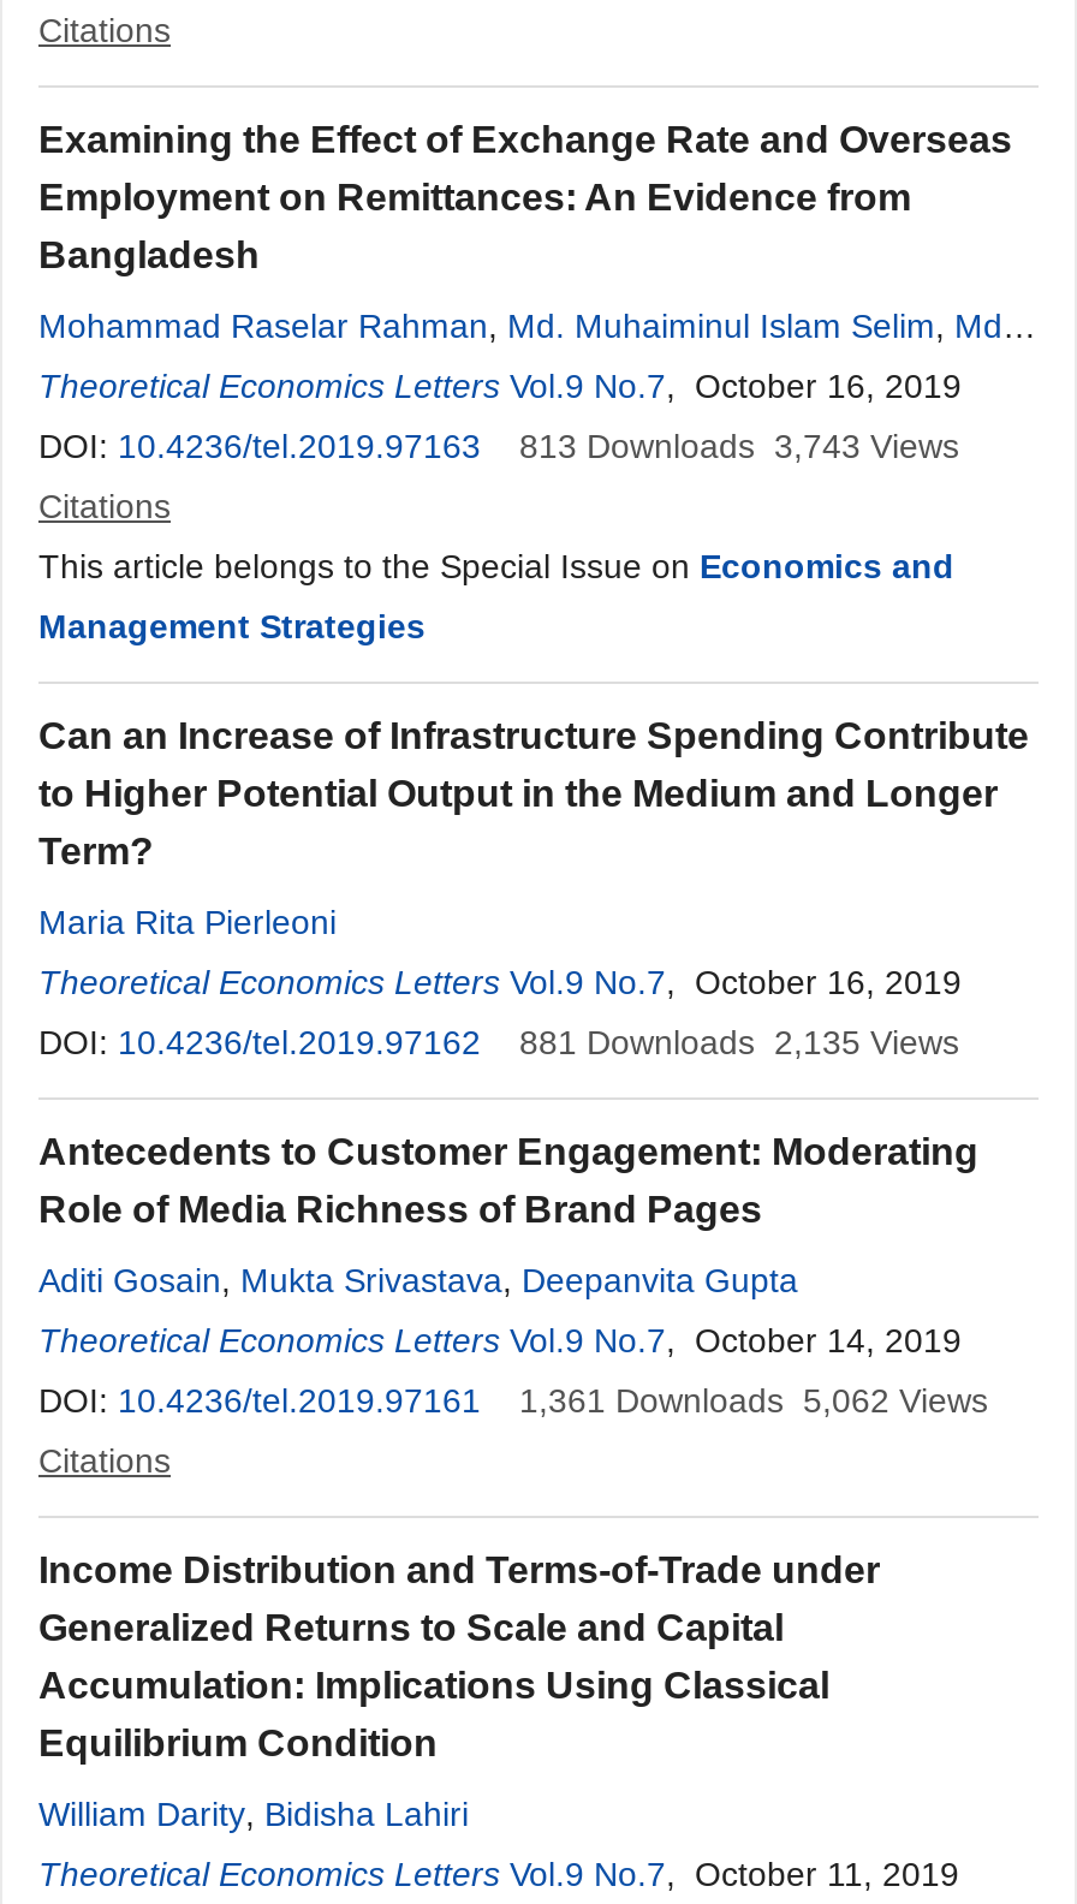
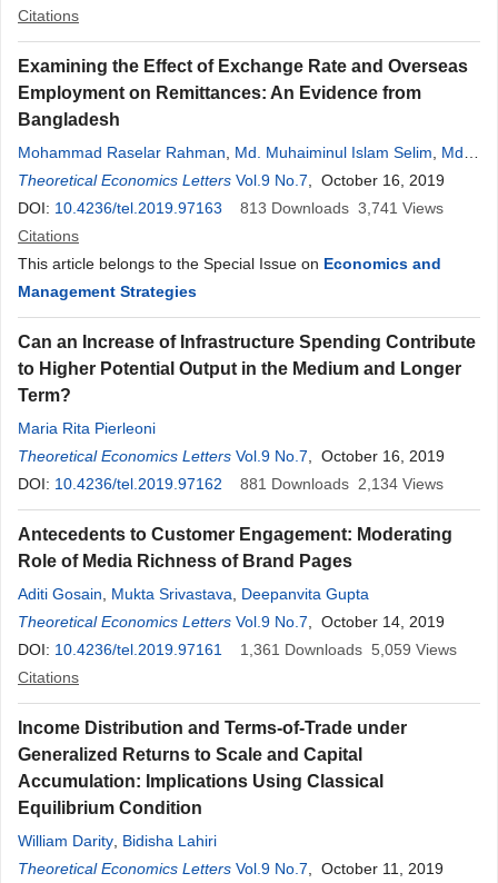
[519,427,959,465] 813 Downloads 3,743 Views -> [240,199,444,217] 813 Downloads 3,741 Views
[519,1023,959,1061] 881 Downloads 2,135 Views -> [240,475,444,493] 881 Downloads 2,134 Views
[519,1381,988,1420] 1,361 Downloads 5,062 Views -> [240,641,457,658] 1,361 Downloads 5,059 Views

